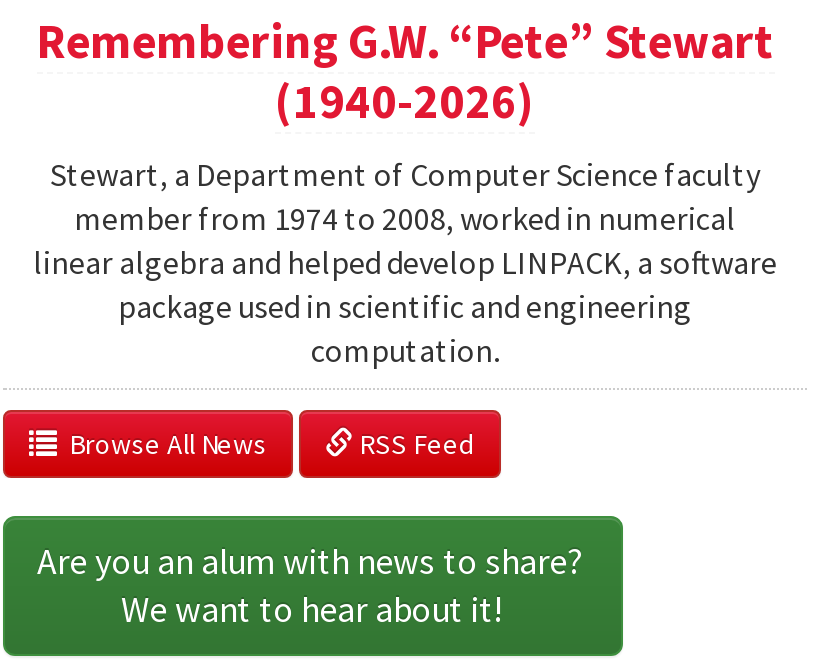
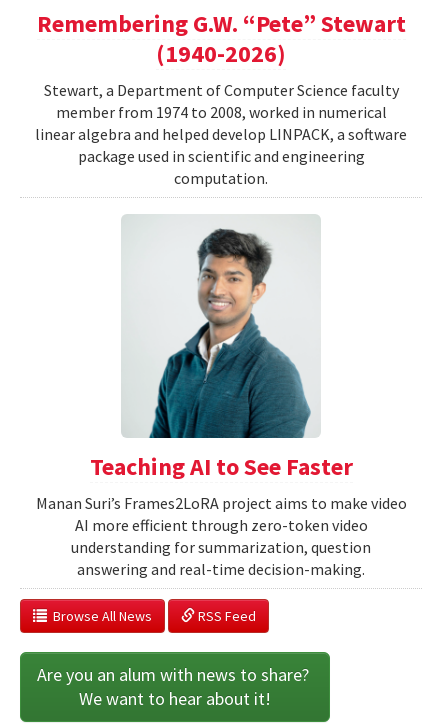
none -> [35,215,406,579] [image] | Teaching AI to See Faster | Manan Suri’s Frames2LoRA project aims to make video | AI more efficient through zero-token video | understanding for summarization, question | answering and real-time decision-making.

